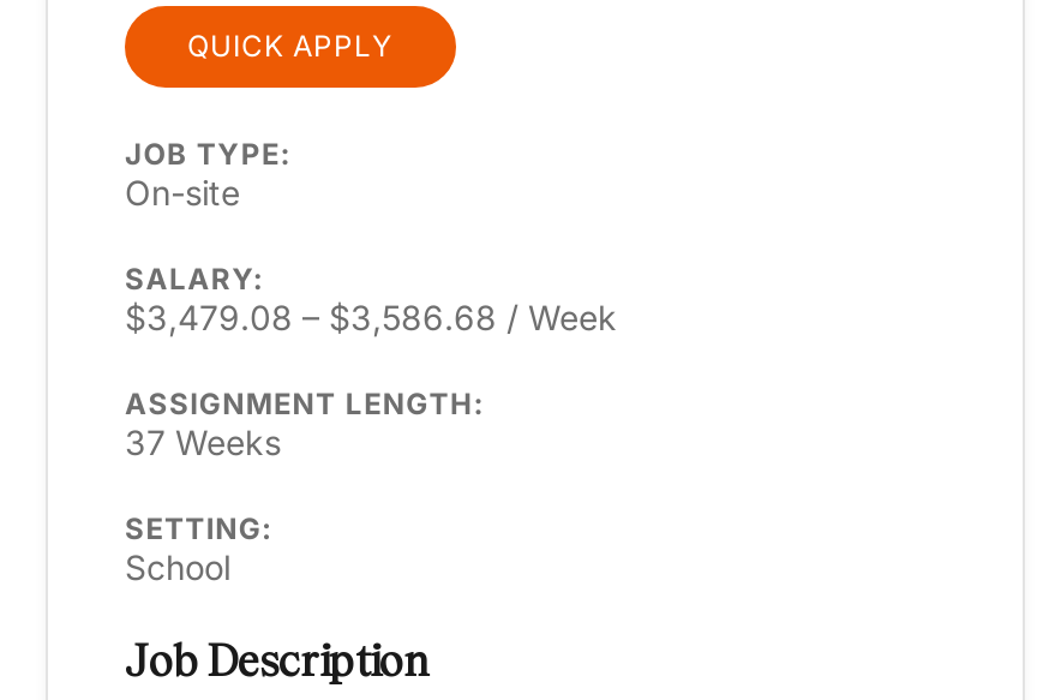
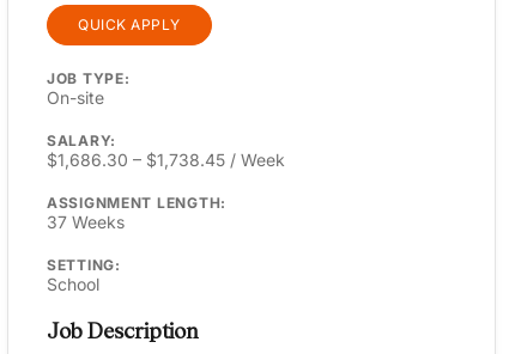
[125,297,617,337] $3,479.08 – $3,586.68 / Week -> [47,149,285,170] $1,686.30 – $1,738.45 / Week

